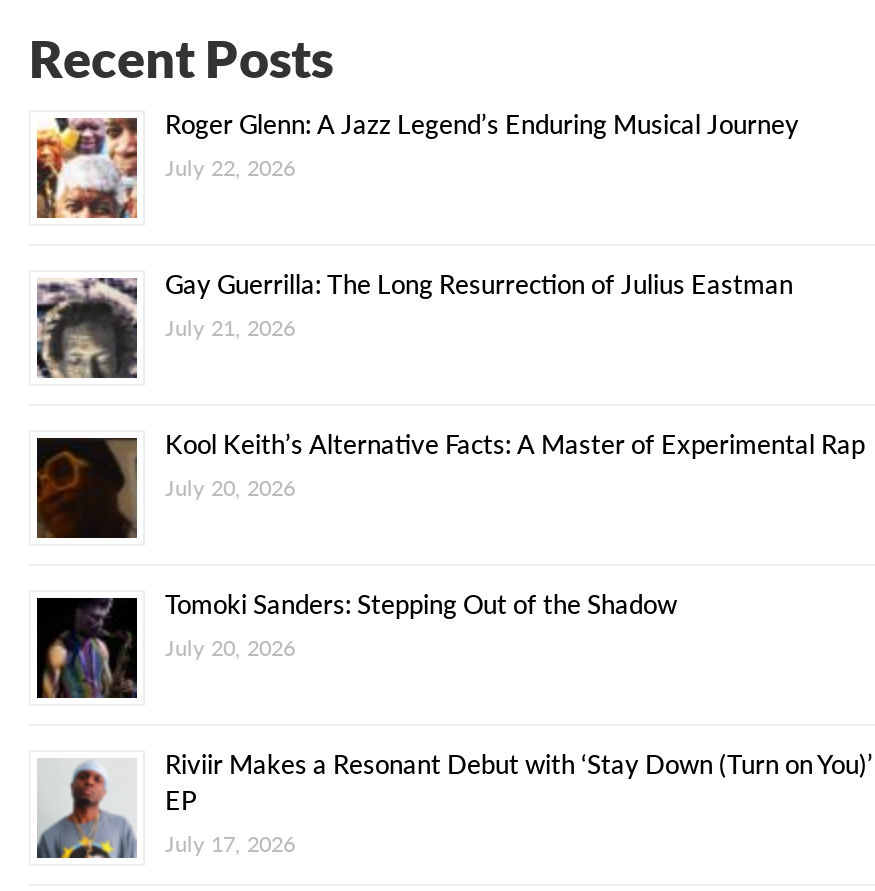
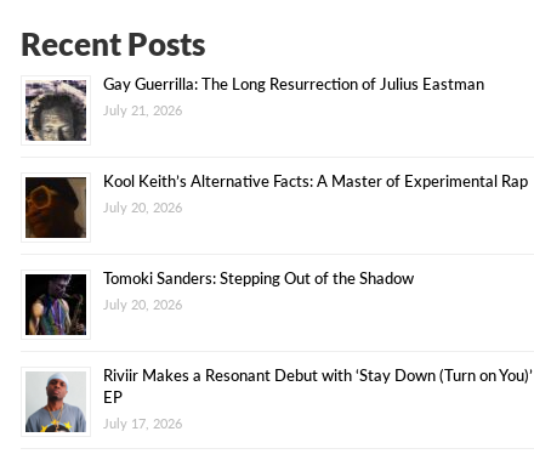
[35,108,799,220] [image] | Roger Glenn: A Jazz Legend’s Enduring Musical Journey | July 22, 2026 -> none

